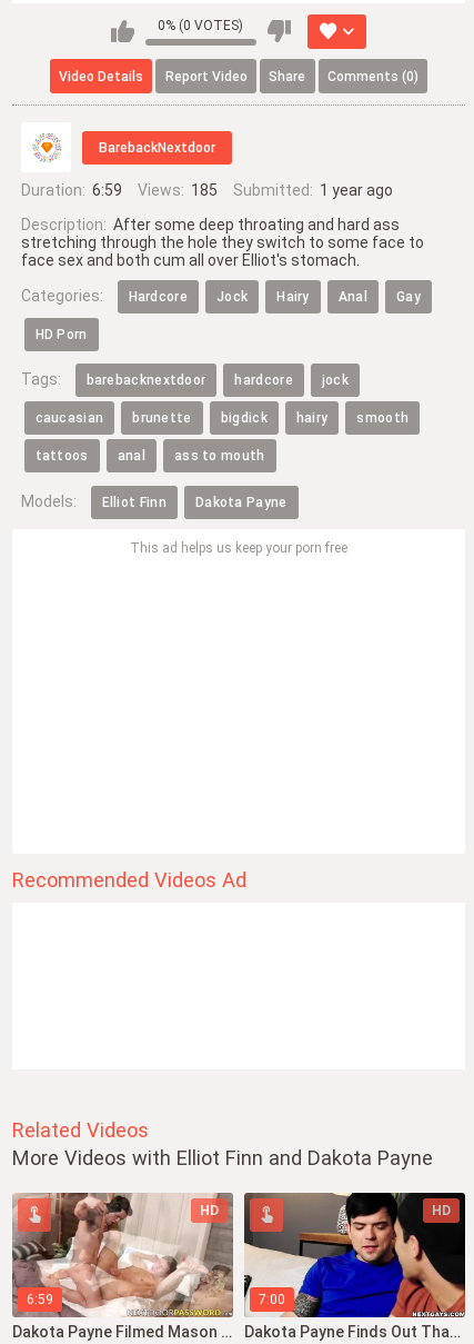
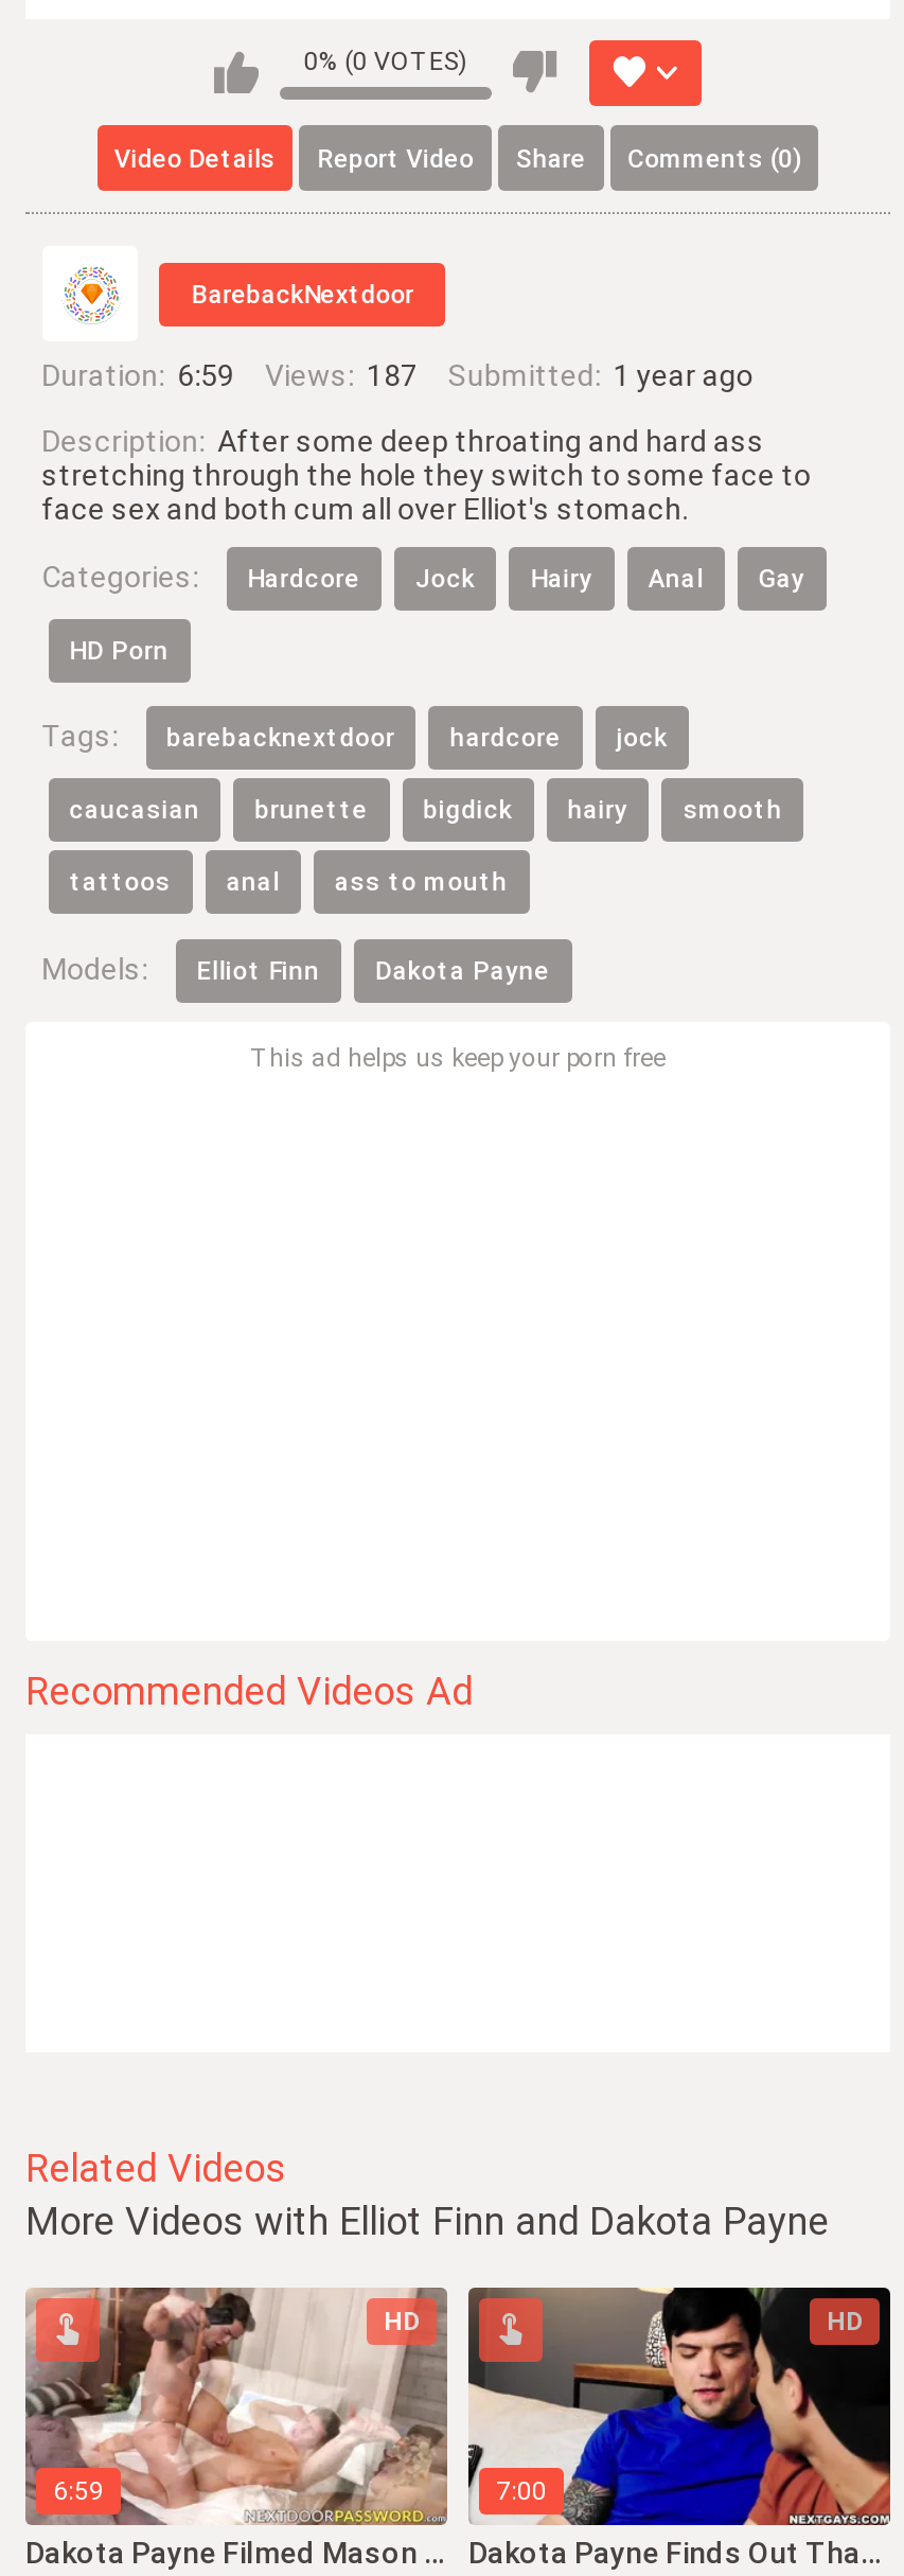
[21,181,393,199] Duration: 6:59 Views: 185 Submitted: 1 year ago -> [42,358,753,392] Duration: 6:59 Views: 187 Submitted: 1 year ago

